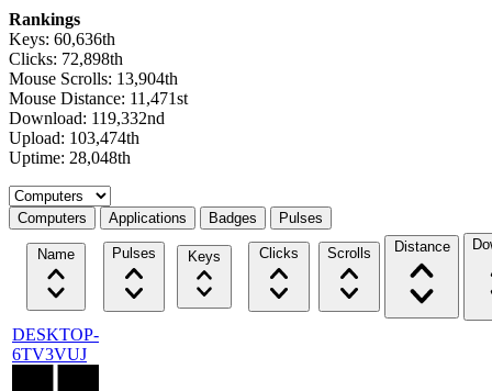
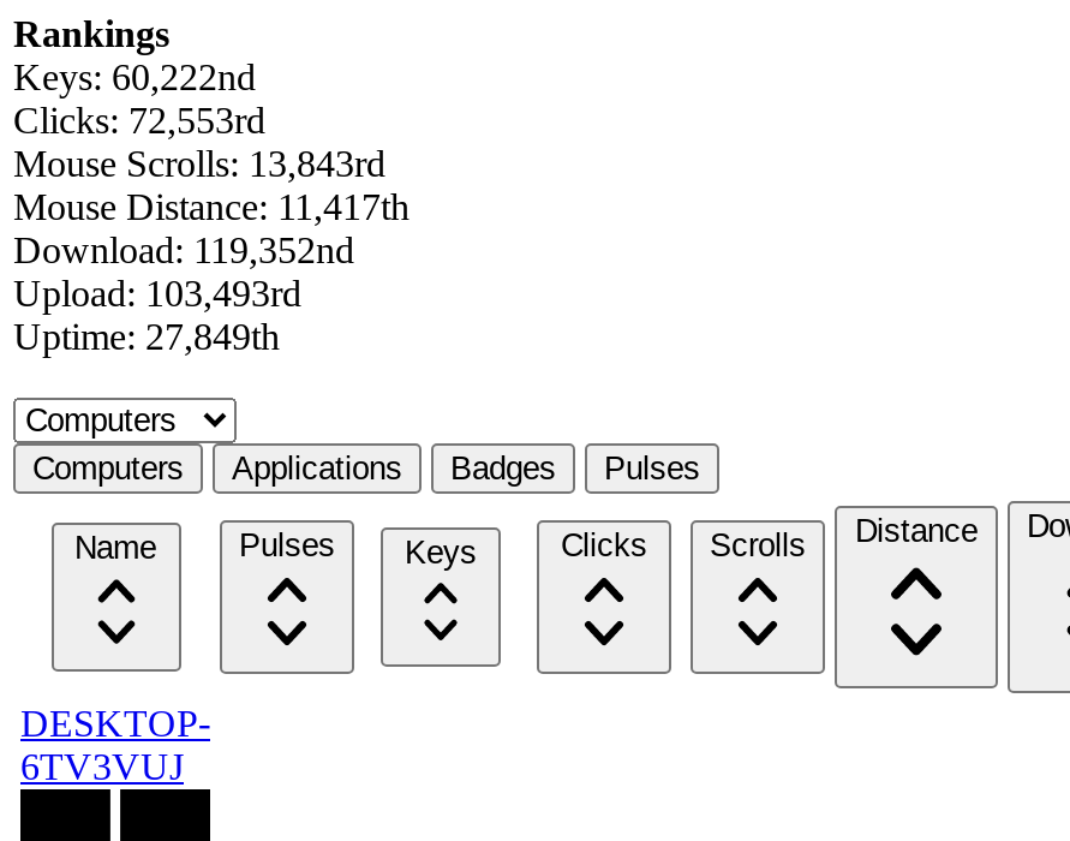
[9,30,115,49] Keys: 60,636th -> [13,57,256,98] Keys: 60,222nd
[9,50,123,68] Clicks: 72,898th -> [13,100,265,141] Clicks: 72,553rd
[9,70,178,88] Mouse Scrolls: 13,904th -> [13,144,385,185] Mouse Scrolls: 13,843rd
[9,89,188,108] Mouse Distance: 11,471st -> [13,187,410,228] Mouse Distance: 11,417th
[9,109,165,128] Download: 119,332nd -> [13,230,354,271] Download: 119,352nd
[9,129,139,148] Upload: 103,474th -> [13,273,301,314] Upload: 103,493rd
[9,149,131,167] Uptime: 28,048th -> [13,317,280,358] Uptime: 27,849th

